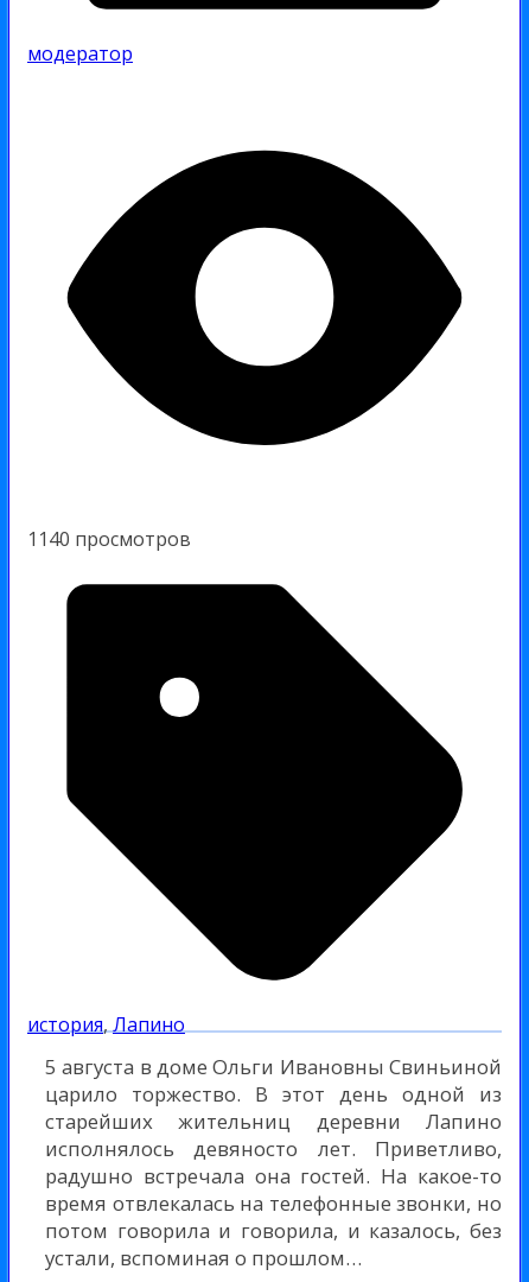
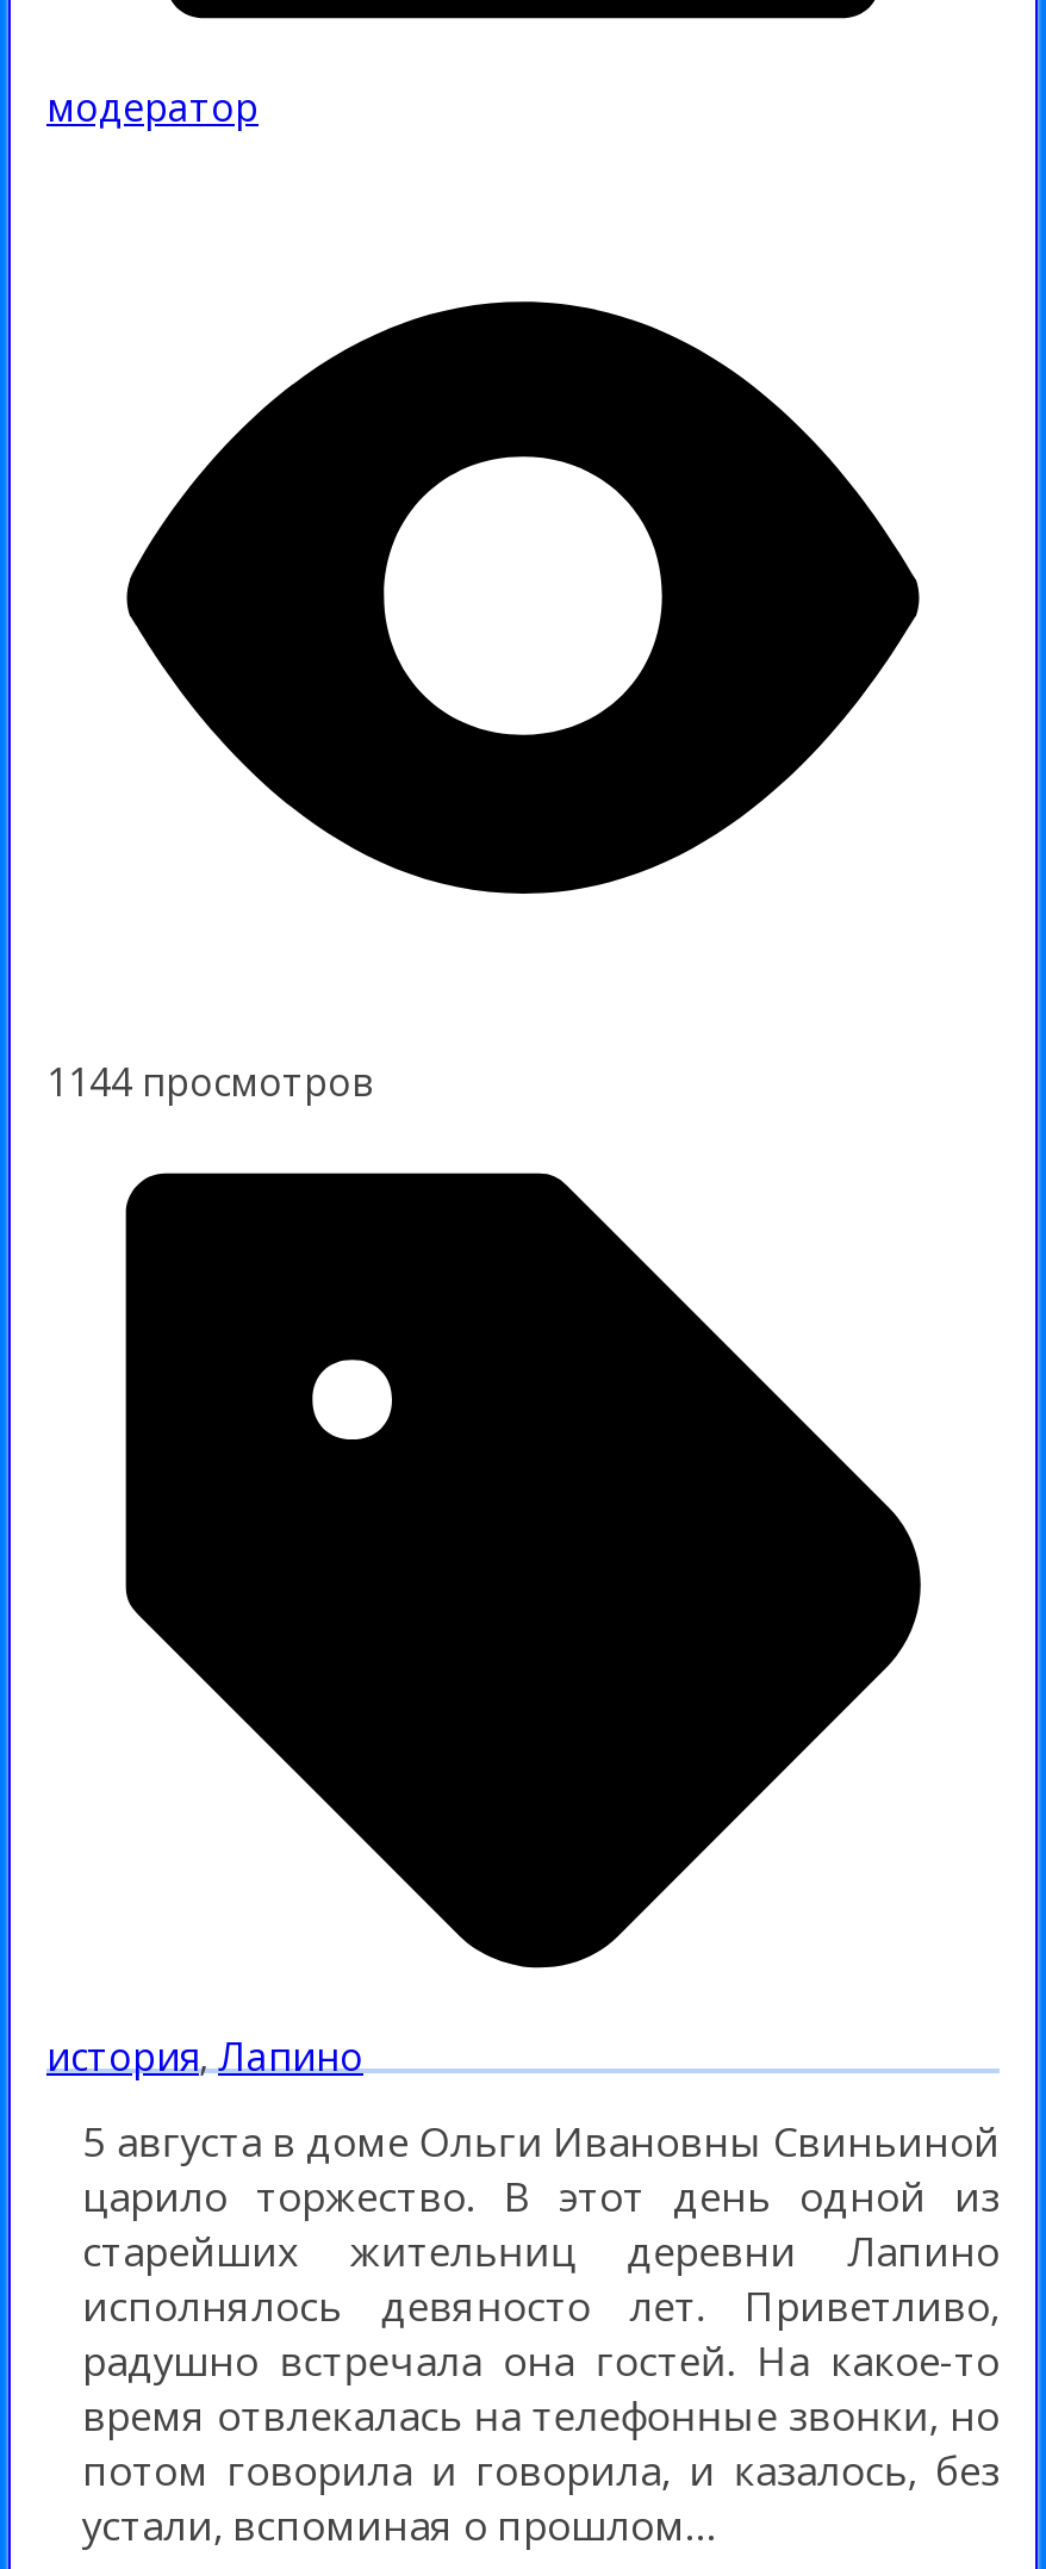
[27,526,191,552] 1140 просмотров -> [46,1056,375,1109] 1144 просмотров

